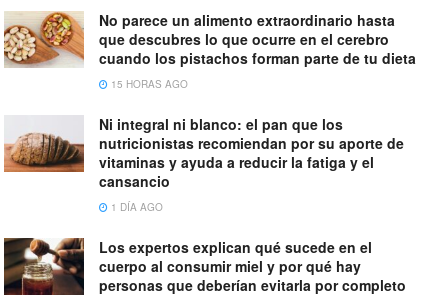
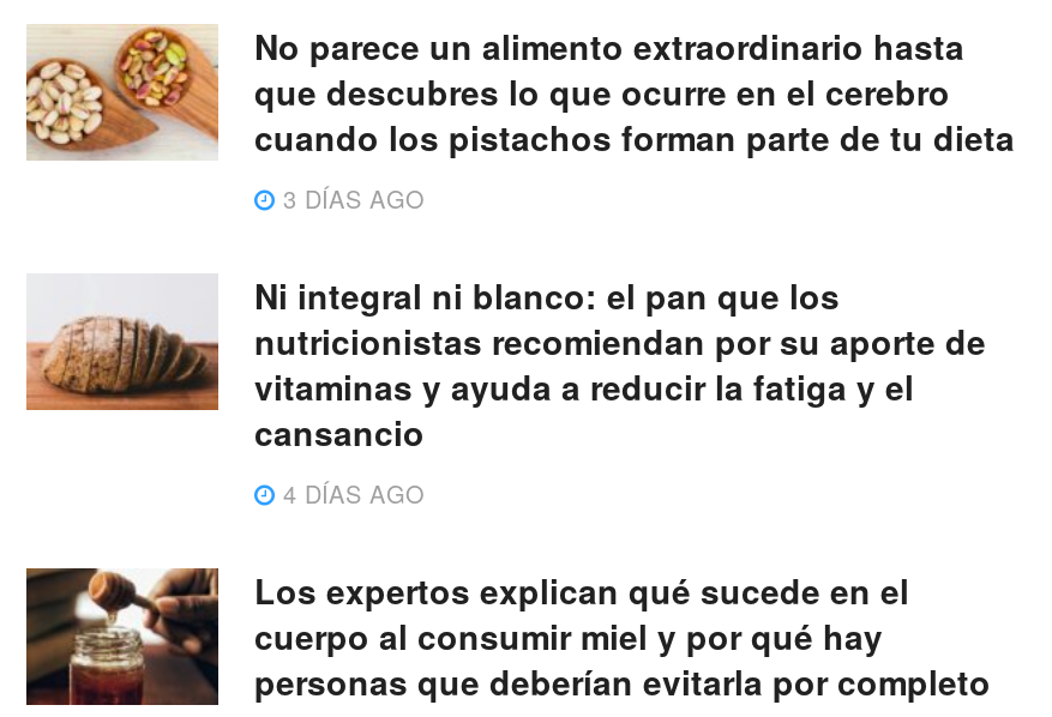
[108,77,188,91] 15 HORAS AGO -> [276,183,425,217] 3 DÍAS AGO
[108,200,163,214] 1 DÍA AGO -> [276,478,425,511] 4 DÍAS AGO

